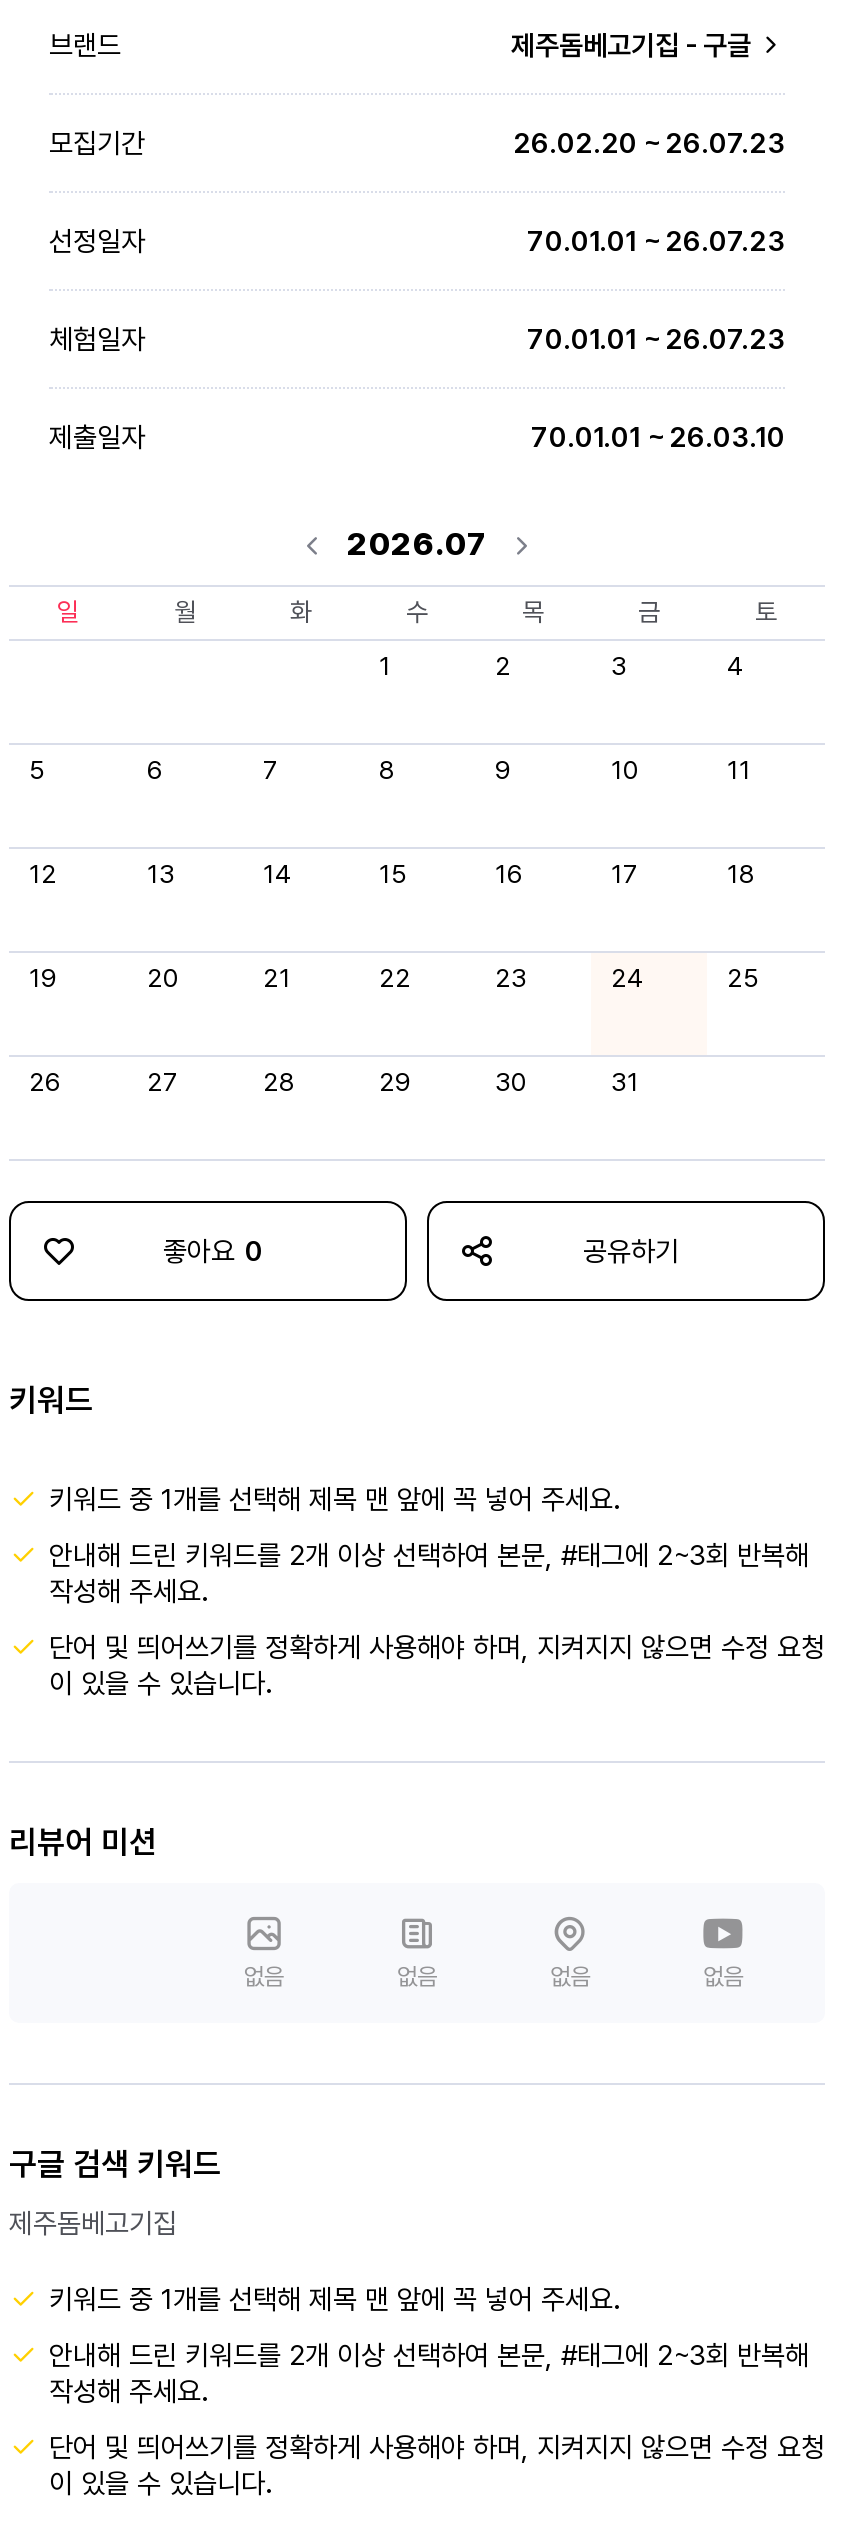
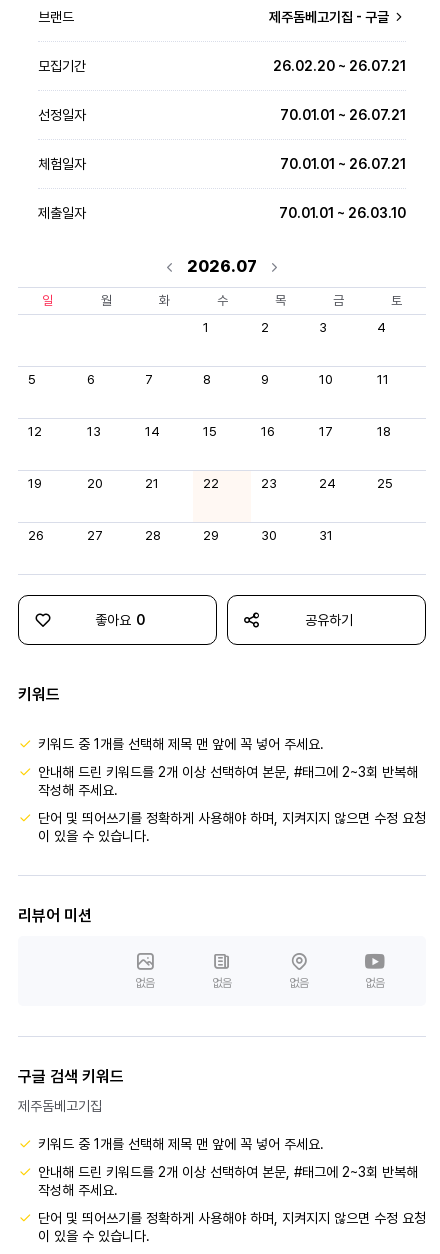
[513,127,785,159] 26.02.20 ~ 26.07.23 -> [273,58,406,74] 26.02.20 ~ 26.07.21
[527,225,785,257] 70.01.01 ~ 26.07.23 -> [280,107,406,123] 70.01.01 ~ 26.07.21
[527,323,785,355] 70.01.01 ~ 26.07.23 -> [280,156,406,172] 70.01.01 ~ 26.07.21

